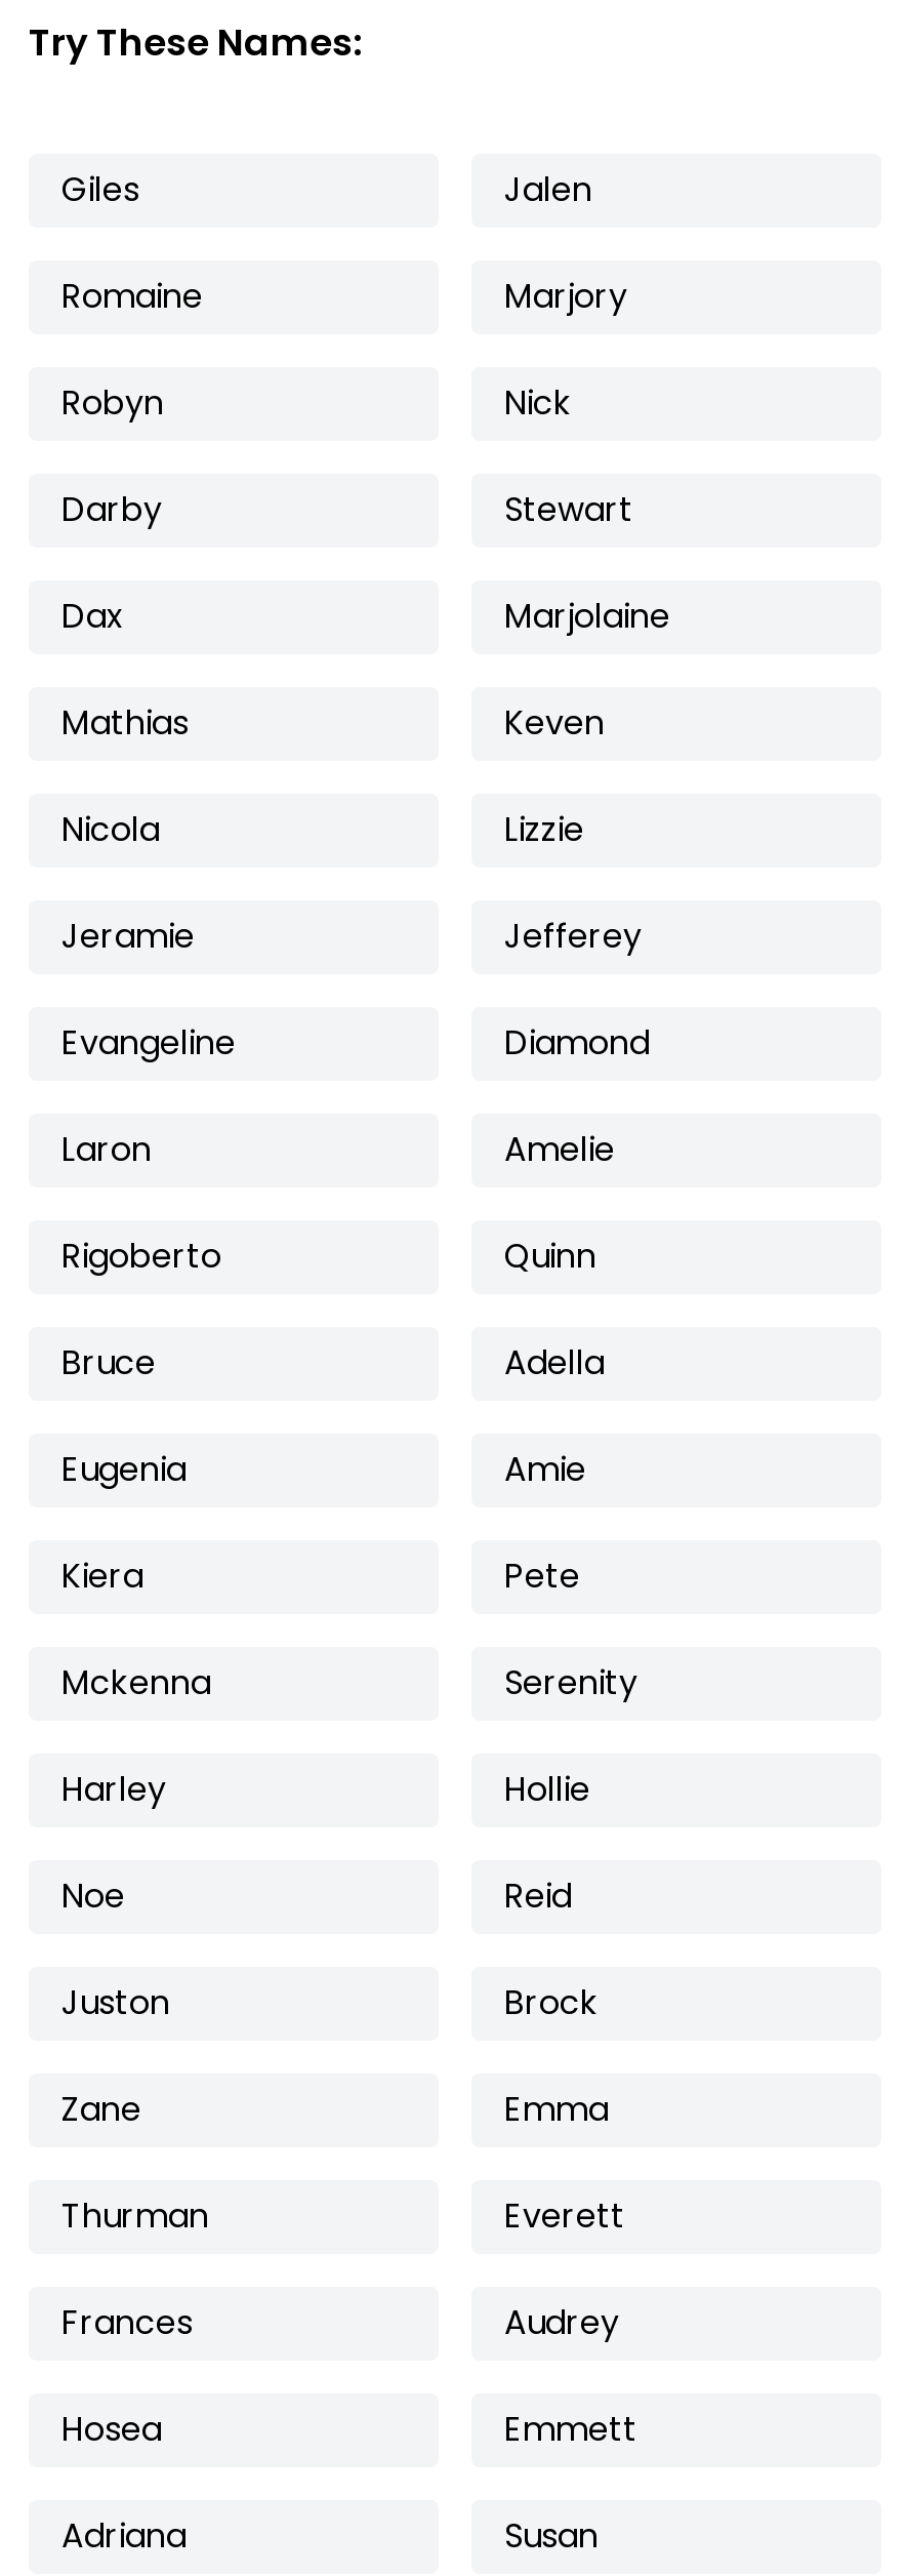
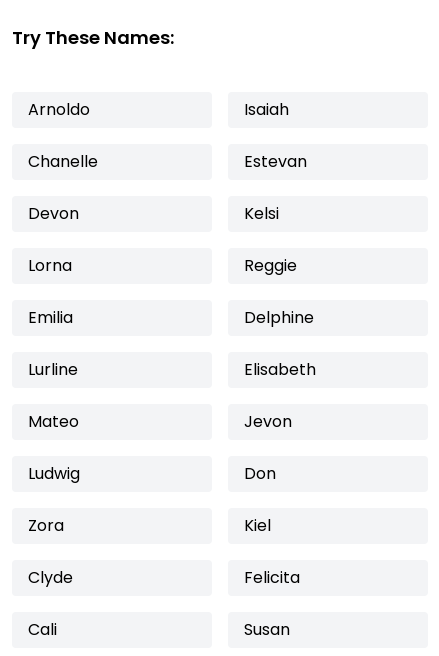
[61,166,670,2560] Giles | Jalen | Romaine | Marjory | Robyn | Nick | Darby | Stewart | Dax | Marjolaine | Mathias | Keven | Nicola | Lizzie | Jeramie | Jefferey | Evangeline | Diamond | Laron | Amelie | Rigoberto | Quinn | Bruce | Adella | Eugenia | Amie | Kiera | Pete | Mckenna | Serenity | Harley | Hollie | Noe | Reid | Juston | Brock | Zane | Emma | Thurman | Everett | Frances | Audrey | Hosea | Emmett | Adriana -> [28,98,316,641] Arnoldo | Isaiah | Chanelle | Estevan | Devon | Kelsi | Lorna | Reggie | Emilia | Delphine | Lurline | Elisabeth | Mateo | Jevon | Ludwig | Don | Zora | Kiel | Clyde | Felicita | Cali

